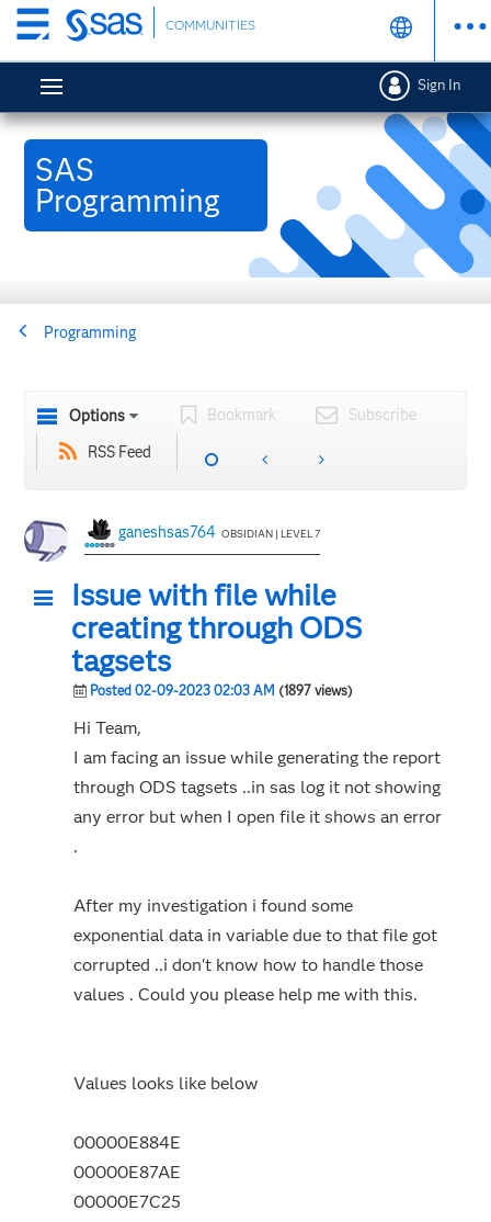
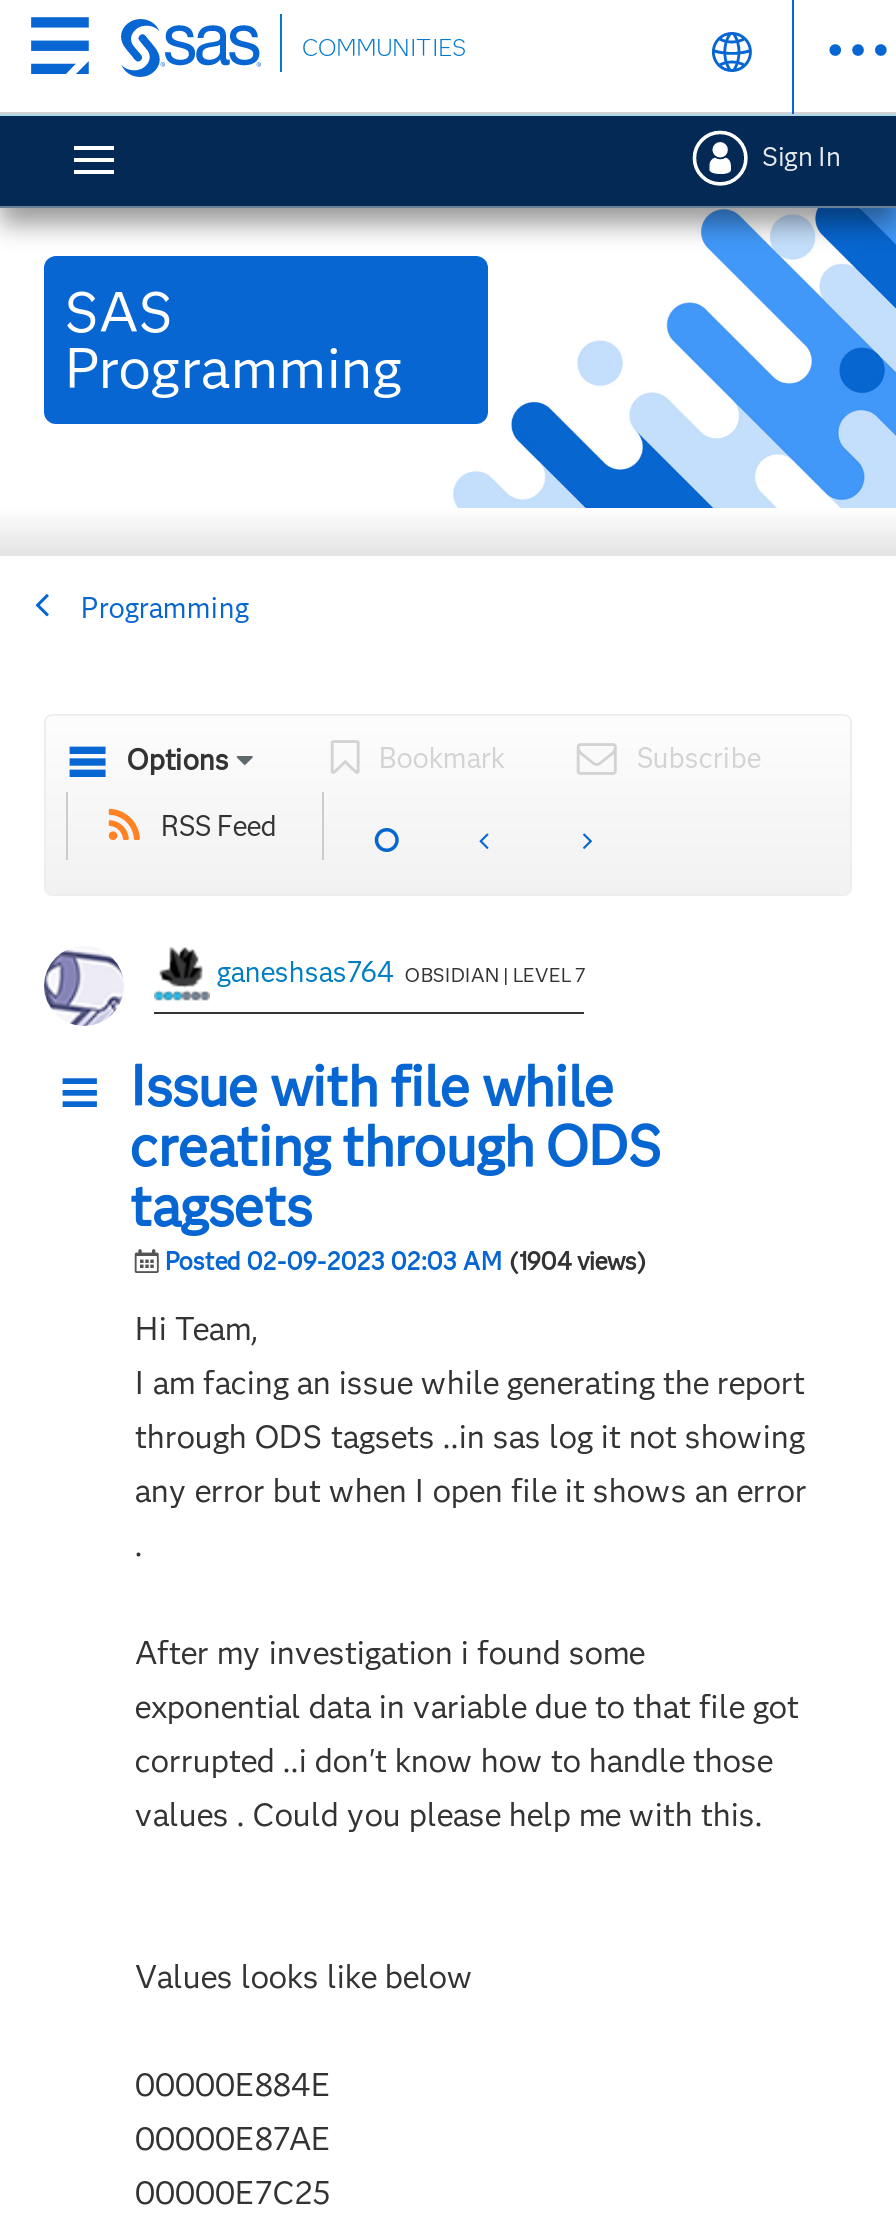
[90,682,353,698] Posted 02-09-2023 02:03 AM (1897 views) -> [165,1245,647,1275] Posted 02-09-2023 02:03 AM (1904 views)

